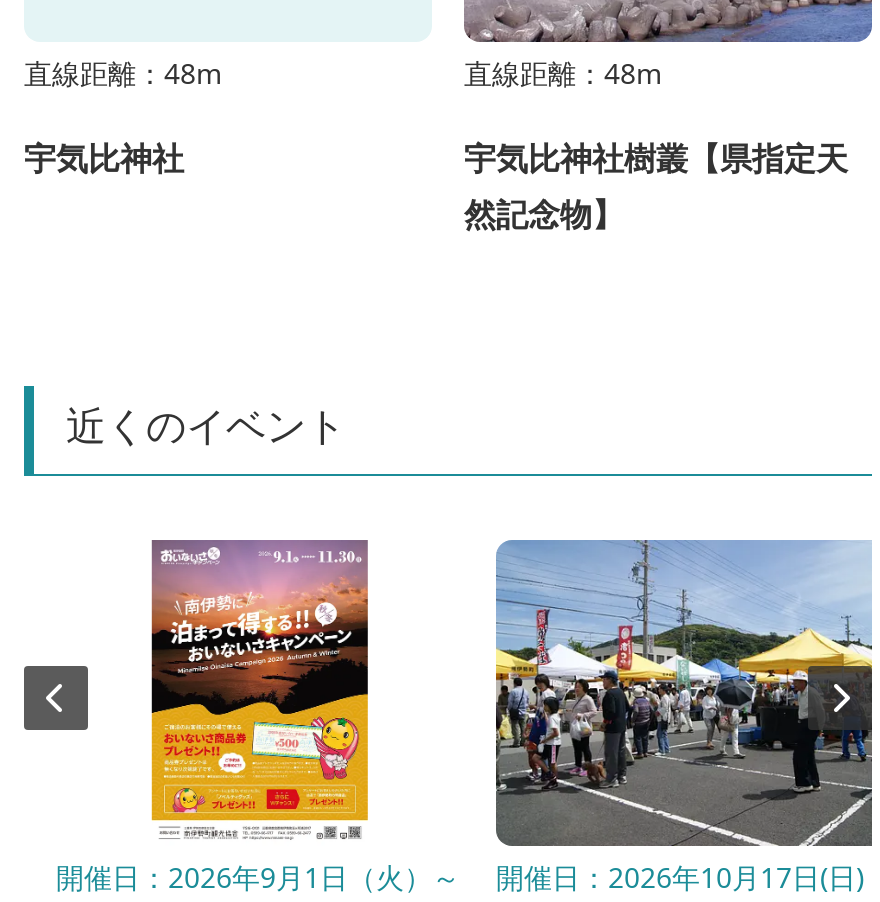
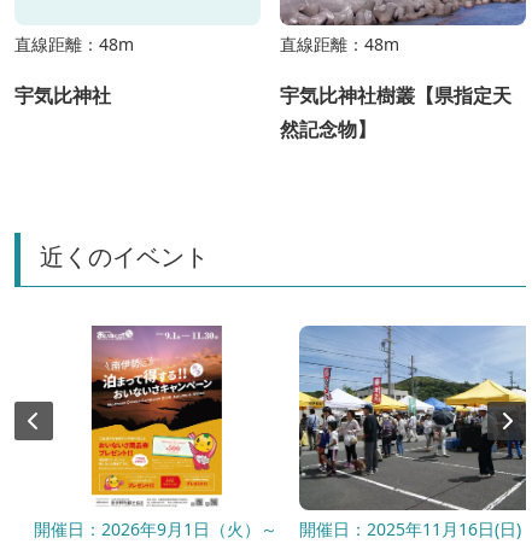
[496,858,864,896] 開催日：2026年10月17日(日) -> [299,517,521,540] 開催日：2025年11月16日(日)

